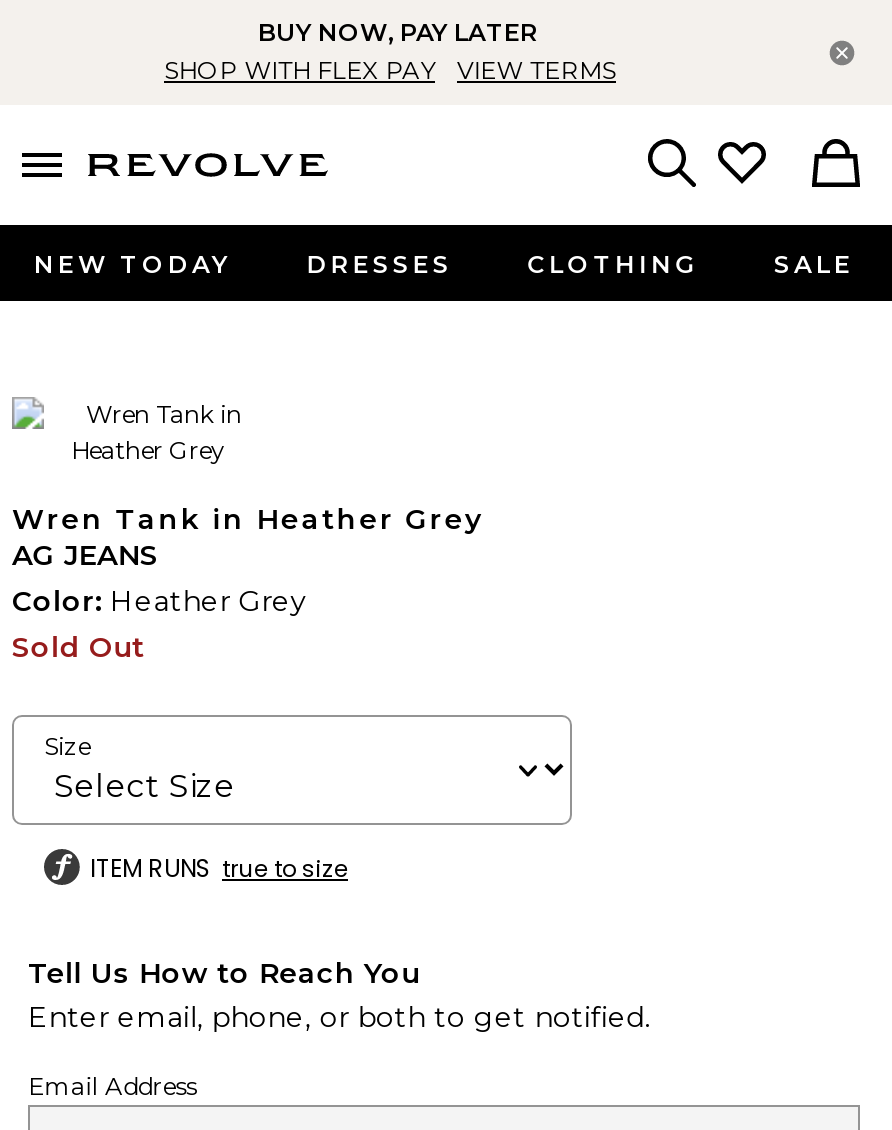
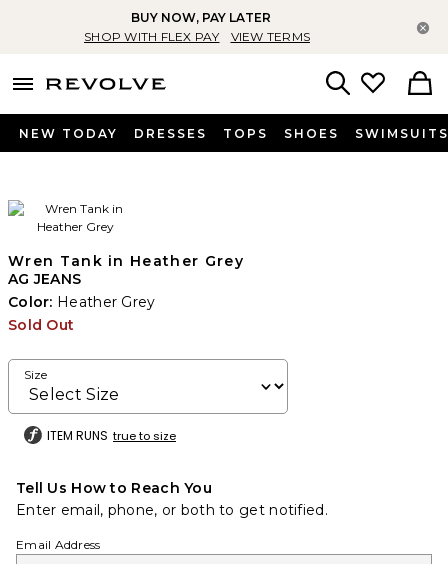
[527,249,854,279] CLOTHING | SALE -> [223,126,448,141] TOPS | SHOES | SWIMSUITS

